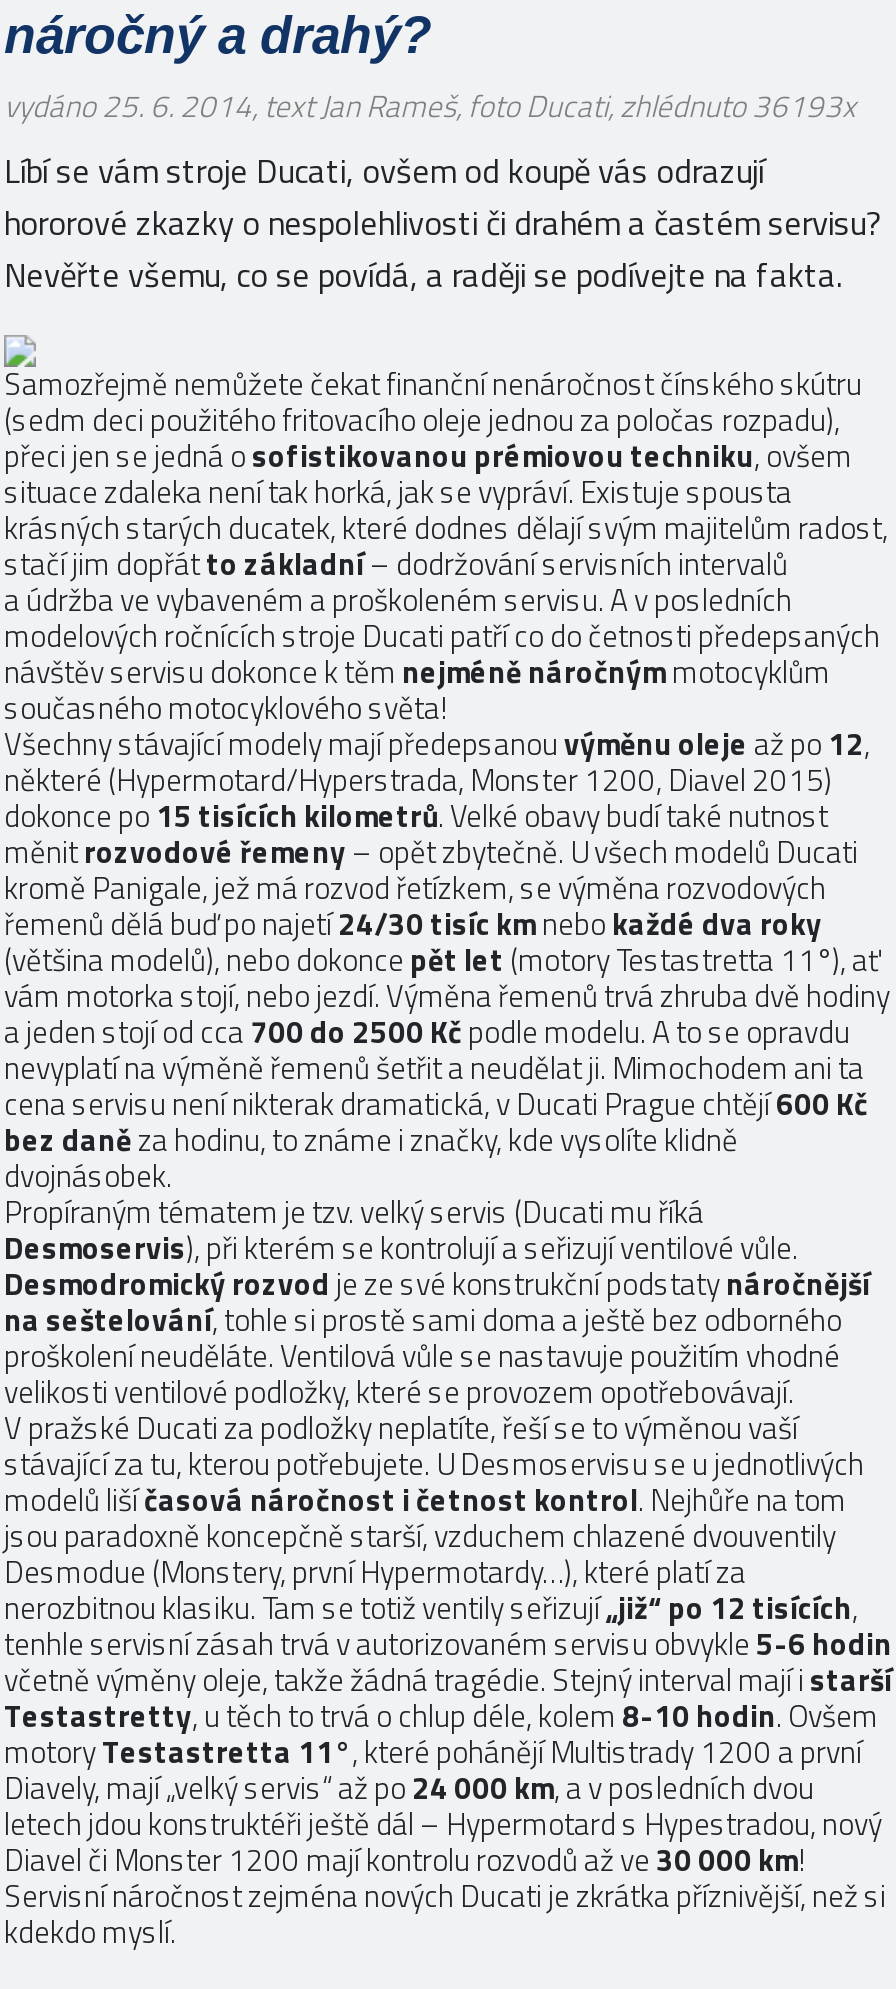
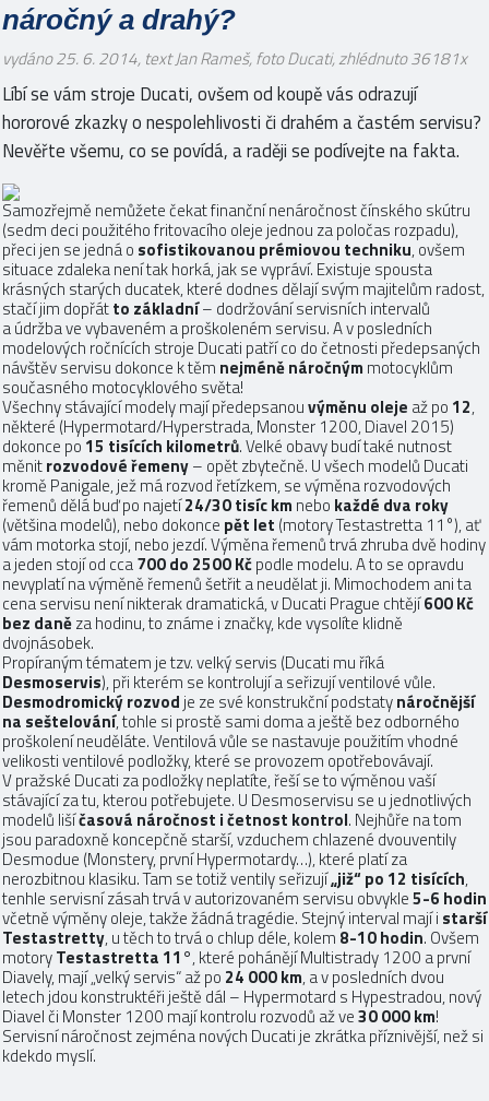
[4,83,856,129] vydáno 25. 6. 2014, text Jan Rameš, foto Ducati, zhlédnuto 36193x -> [2,45,467,70] vydáno 25. 6. 2014, text Jan Rameš, foto Ducati, zhlédnuto 36181x

